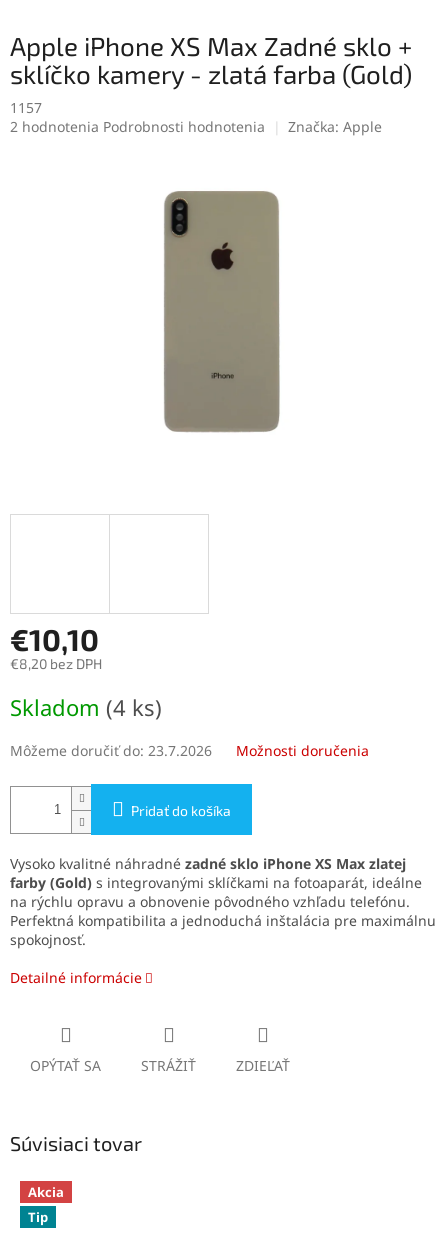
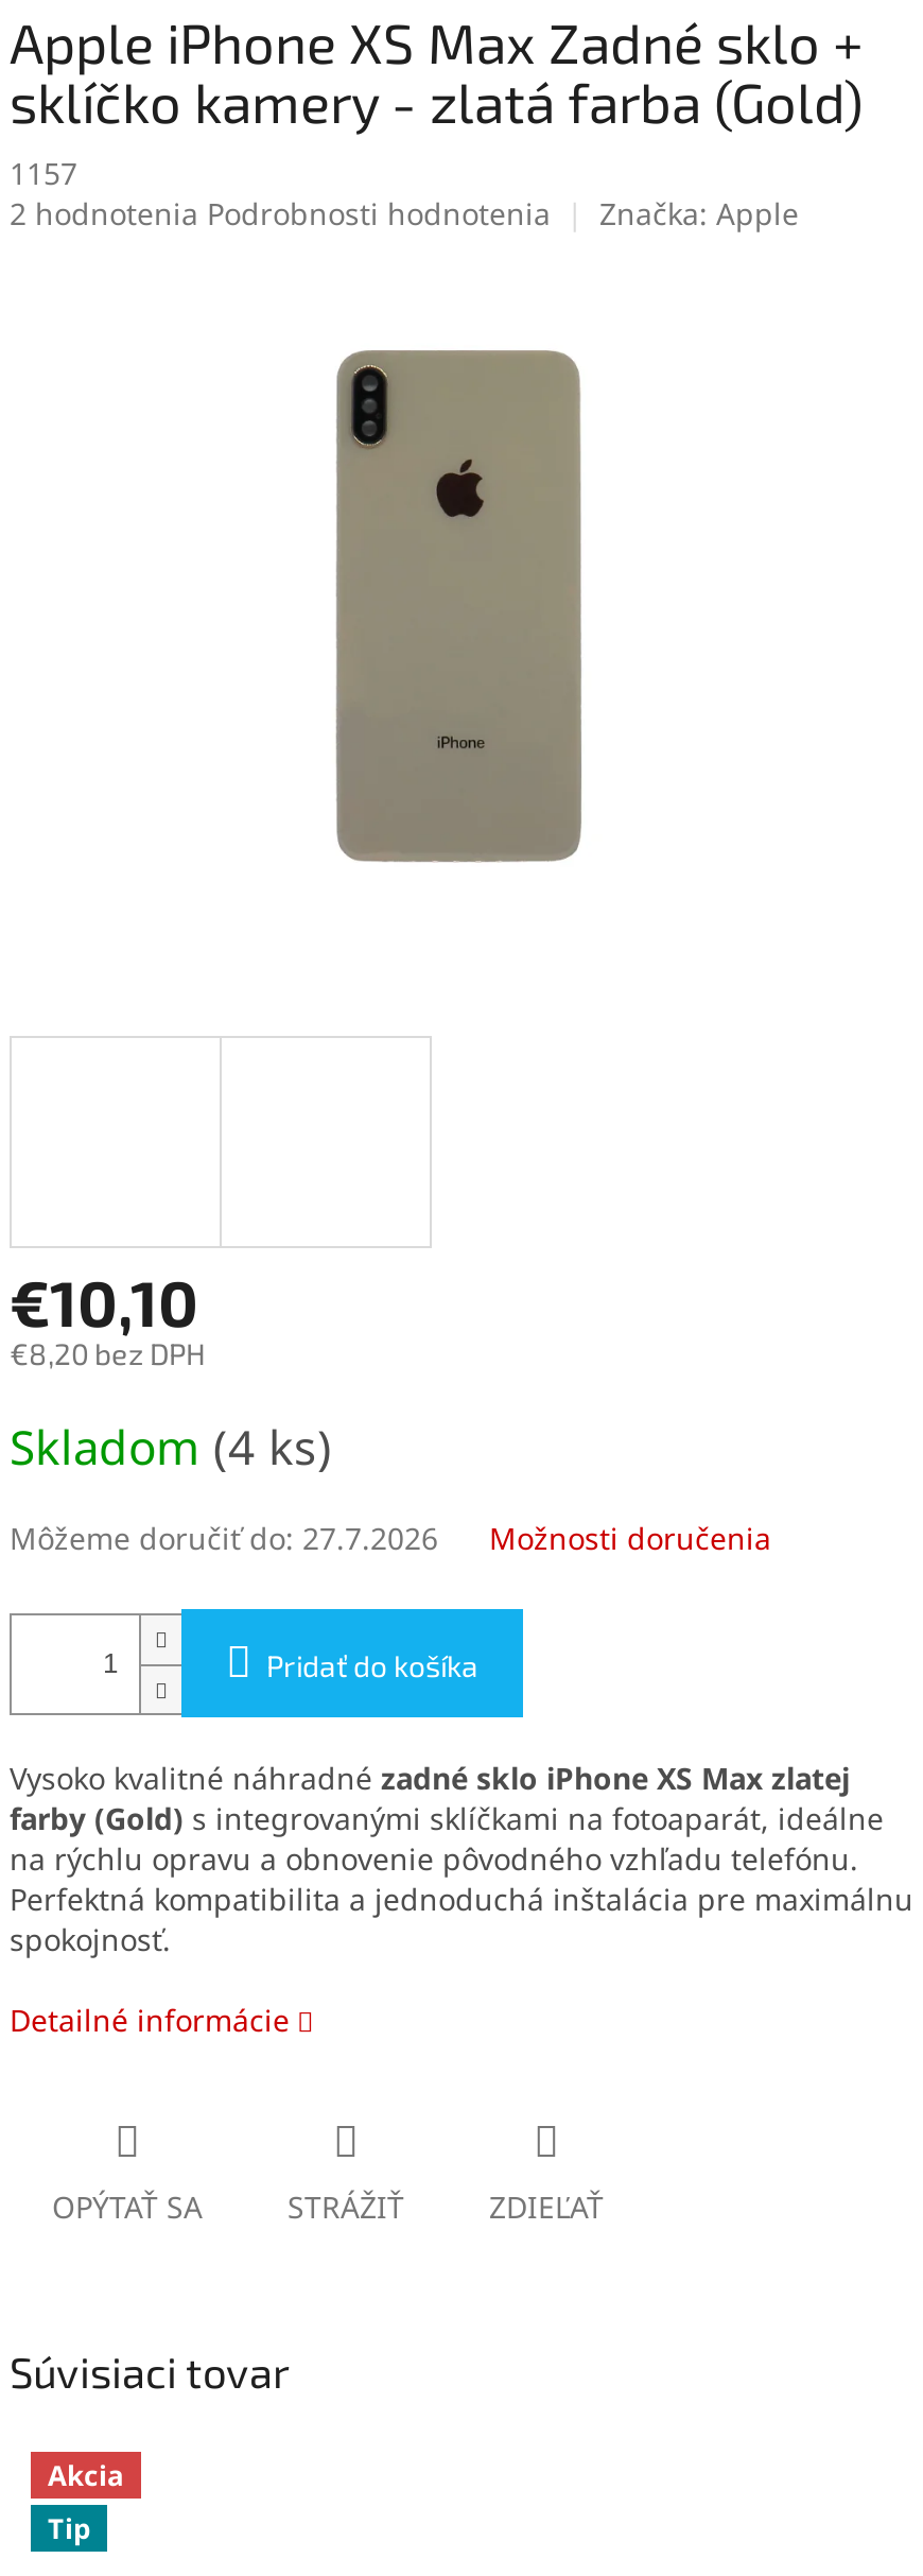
[10,741,212,760] Môžeme doručiť do: 23.7.2026 -> [10,1519,438,1559] Môžeme doručiť do: 27.7.2026

